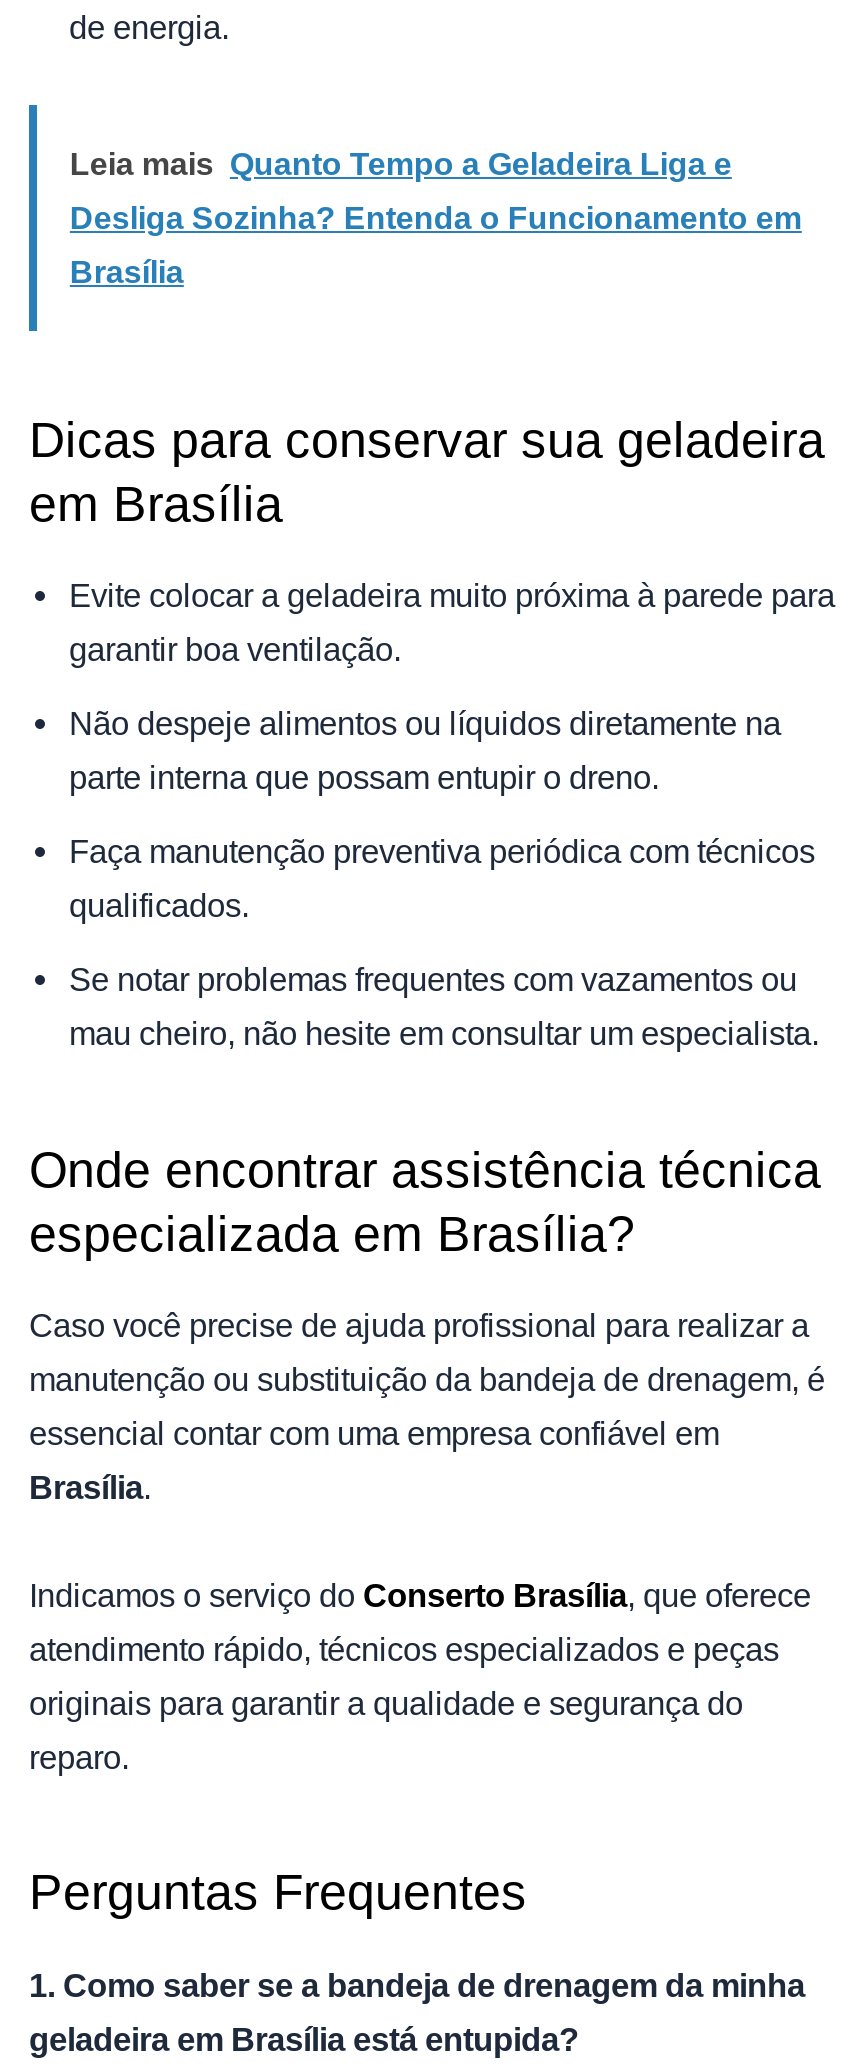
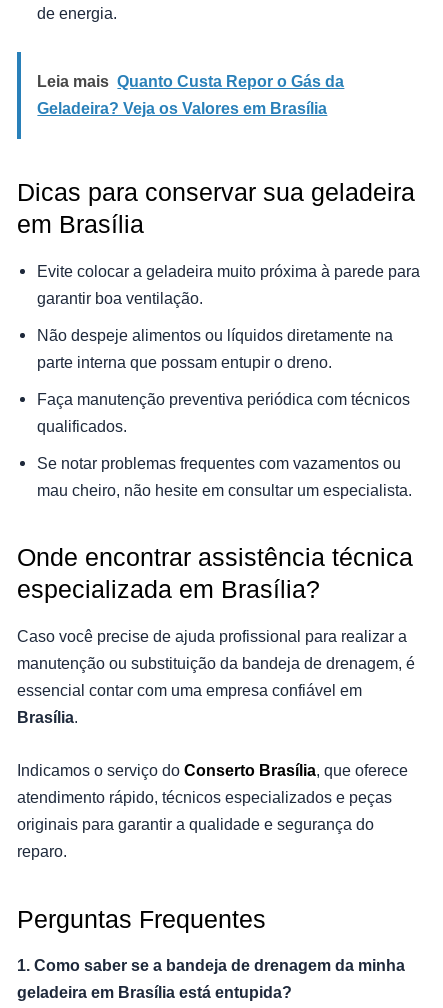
[70,147,802,289] Leia mais Quanto Tempo a Geladeira Liga e | Desliga Sozinha? Entenda o Funcionamento em | Brasília -> [37,73,344,117] Leia mais Quanto Custa Repor o Gás da | Geladeira? Veja os Valores em Brasília

